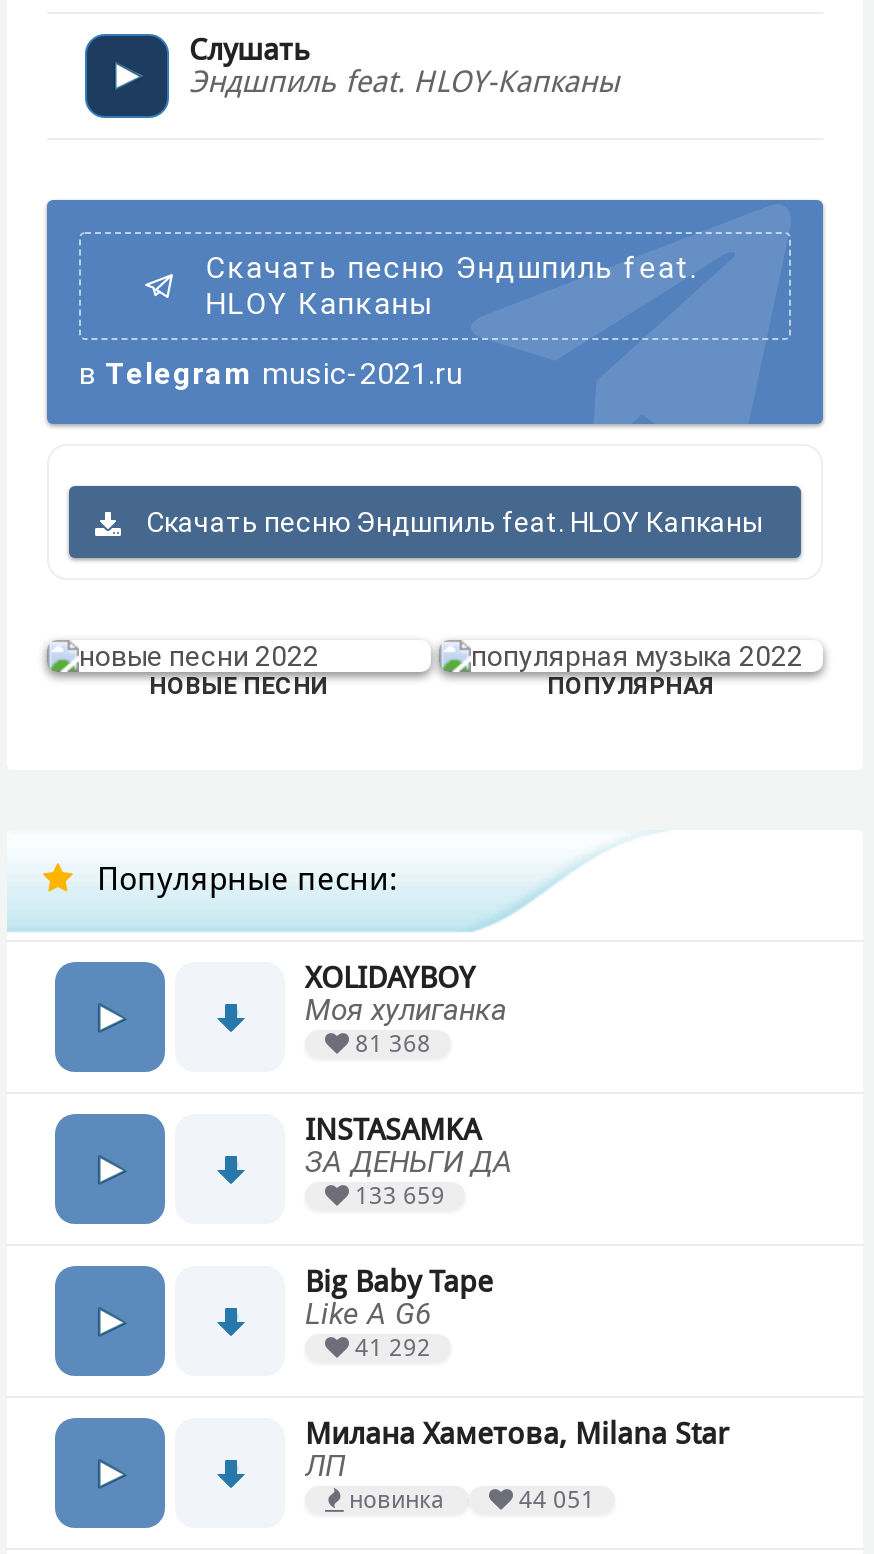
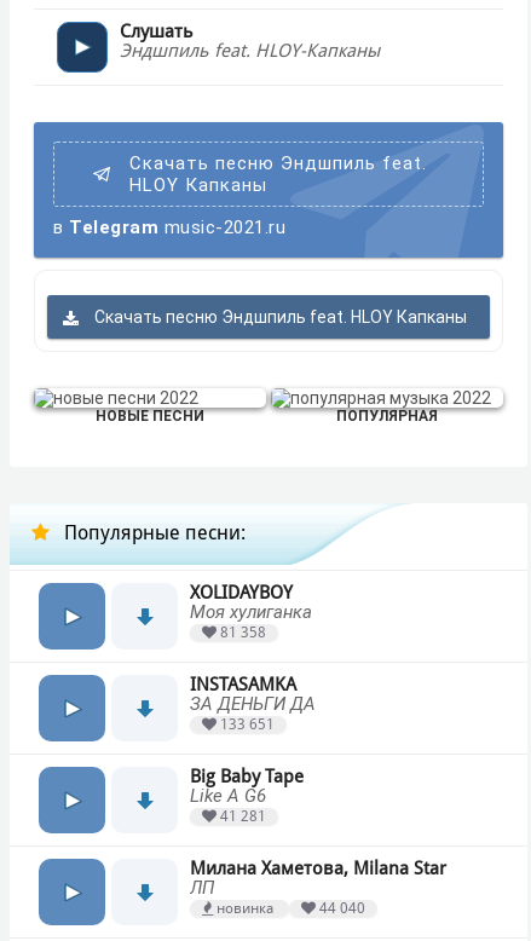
[349,1030,431,1058] 81 368 -> [217,624,266,641] 81 358
[349,1182,445,1210] 133 659 -> [217,716,275,733] 133 651
[349,1334,431,1362] 41 292 -> [217,808,266,825] 41 281
[513,1486,595,1514] 44 051 -> [316,900,365,917] 44 040

